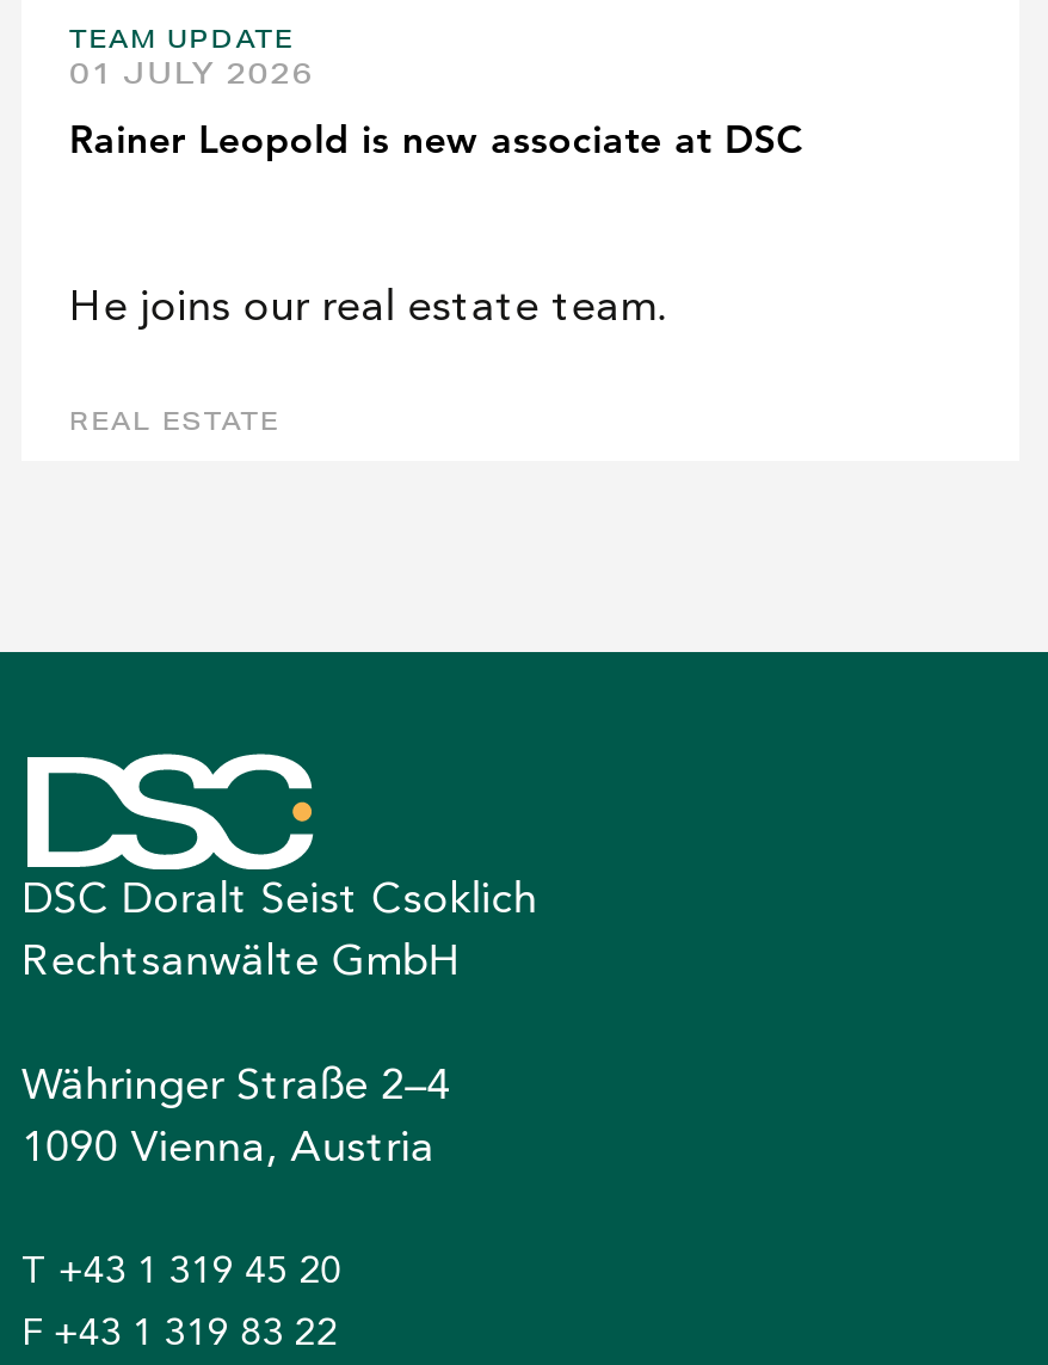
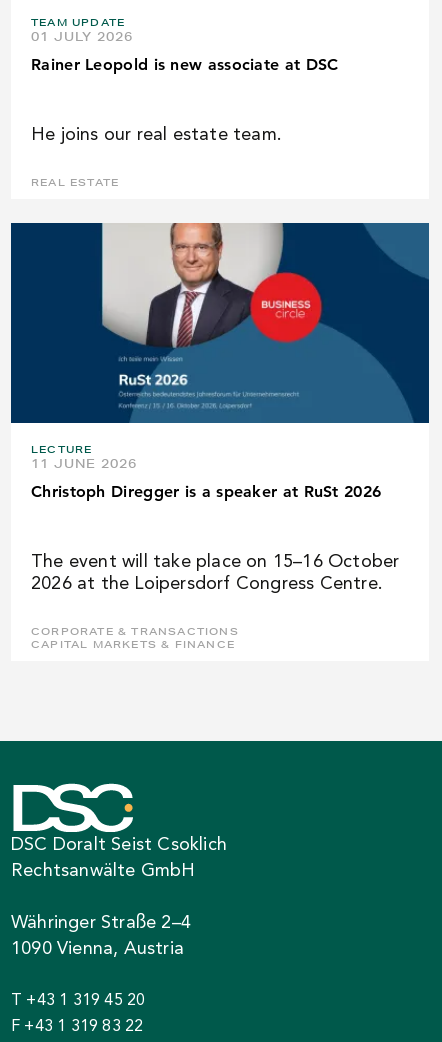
none -> [10,222,430,501] [image] | LECTURE | 11 JUNE 2026 | Christoph Diregger is a speaker at RuSt 2026
none -> [31,553,399,651] The event will take place on 15–16 October | 2026 at the Loipersdorf Congress Centre. | CORPORATE & TRANSACTIONS | CAPITAL MARKETS & FINANCE

